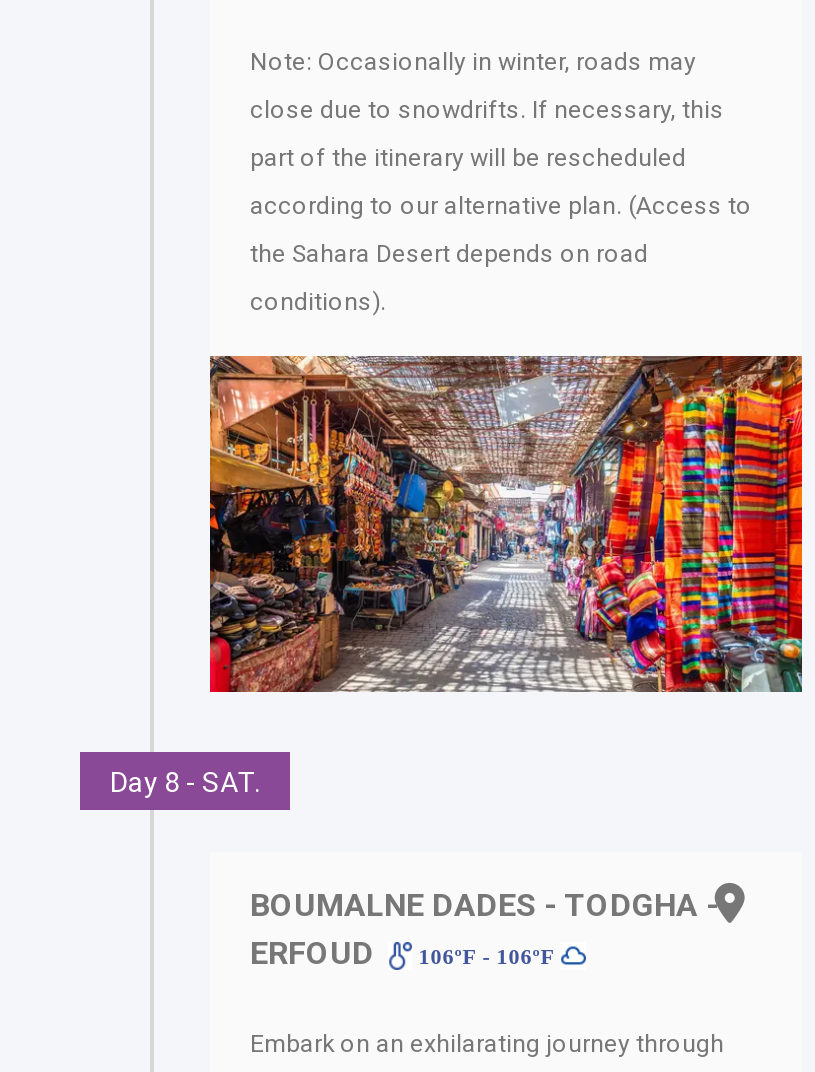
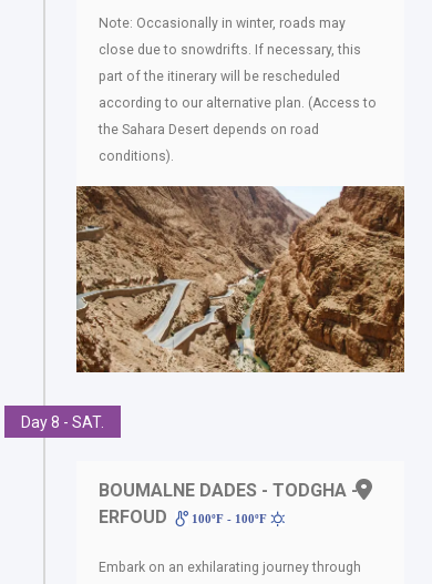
[208,353,804,695] [image] -> [75,185,405,373] [image]
[250,935,560,973] ERFOUD 106ºF - 106ºF -> [99,506,270,527] ERFOUD 100ºF - 100ºF

